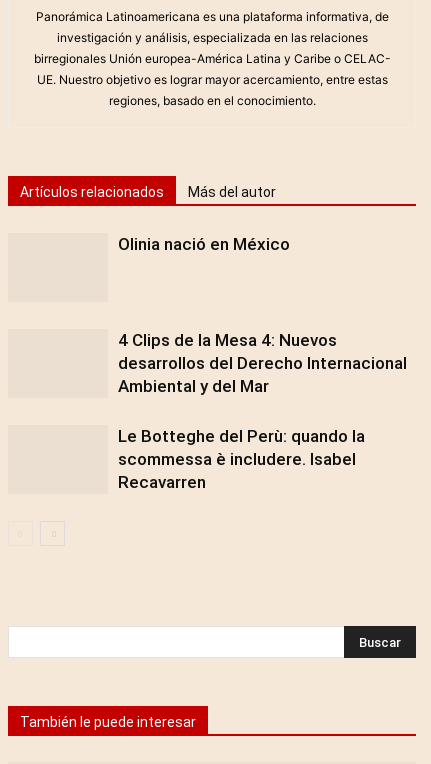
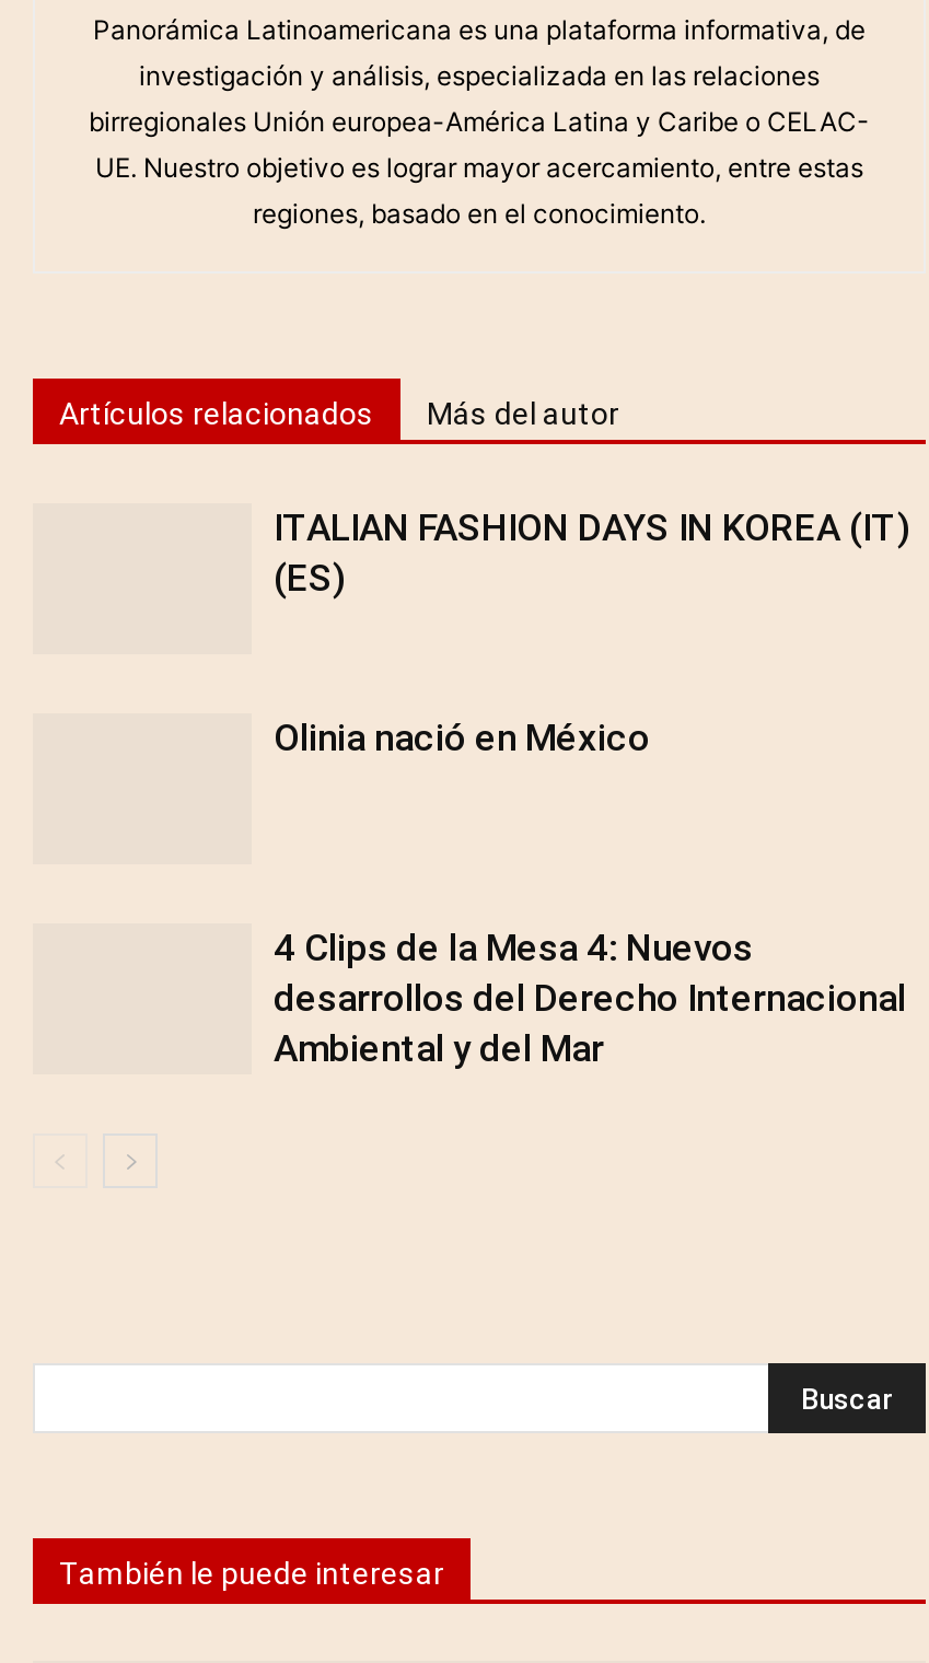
none -> [274,505,910,600] ITALIAN FASHION DAYS IN KOREA (IT) | (ES)
moved [118,234,407,396] -> [274,716,906,1070]: Olinia nació en México | 4 Clips de la Mesa 4: Nuevos | desarrollos del Derecho Internacional | Ambiental y del Mar
[118,426,365,492] Le Botteghe del Perù: quando la | scommessa è includere. Isabel | Recavarren -> none

